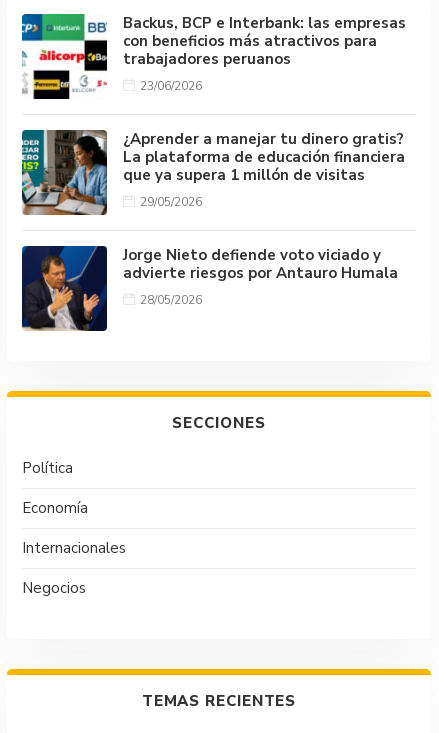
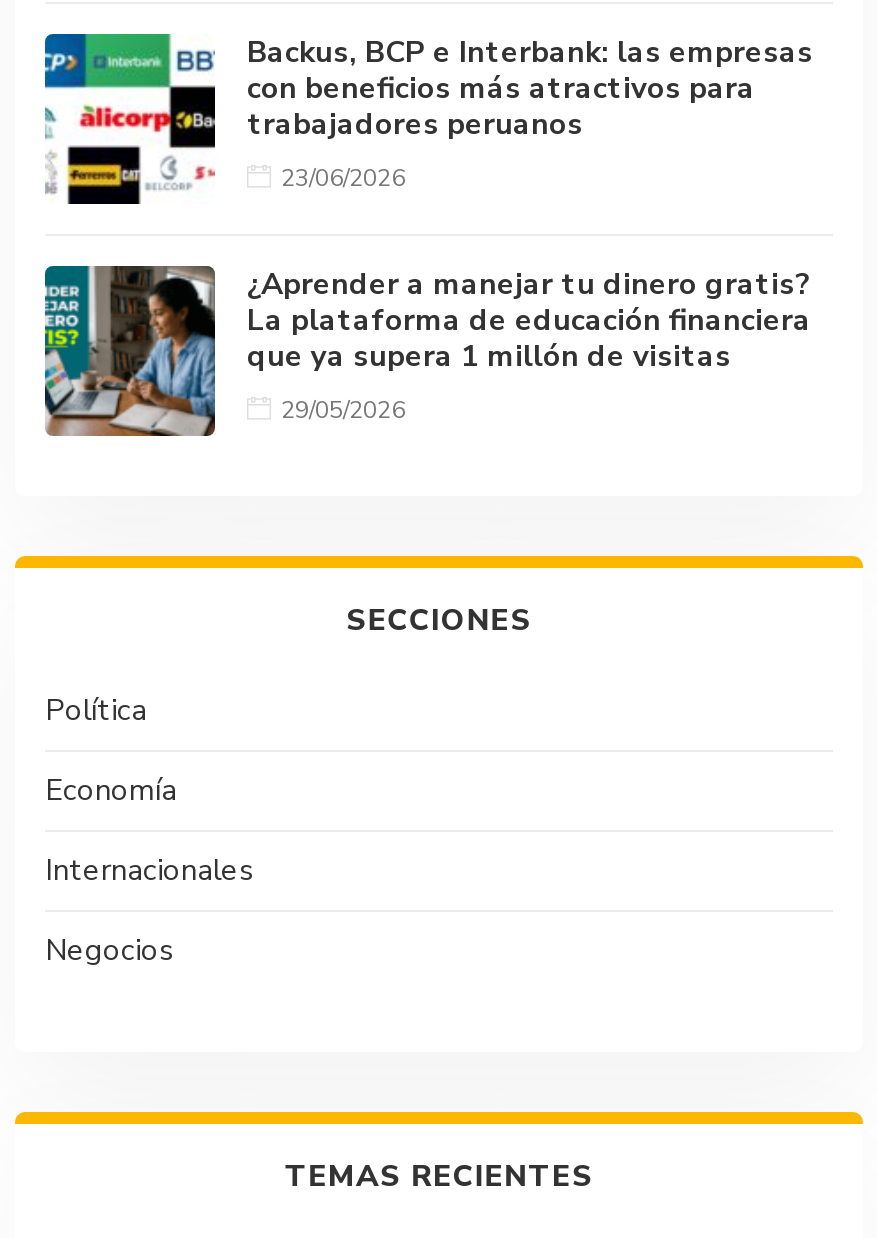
[21,245,398,331] [image] | Jorge Nieto defiende voto viciado y | advierte riesgos por Antauro Humala | 28/05/2026 -> none

